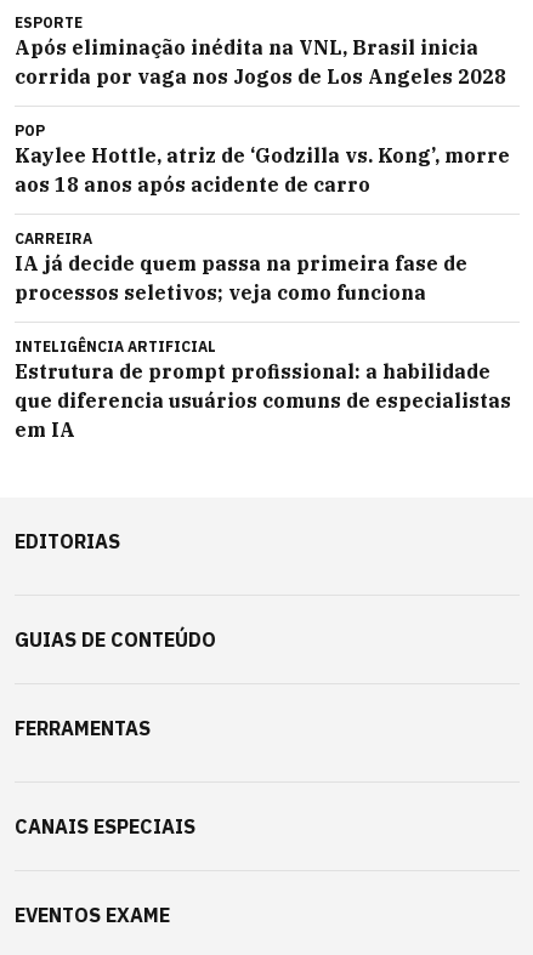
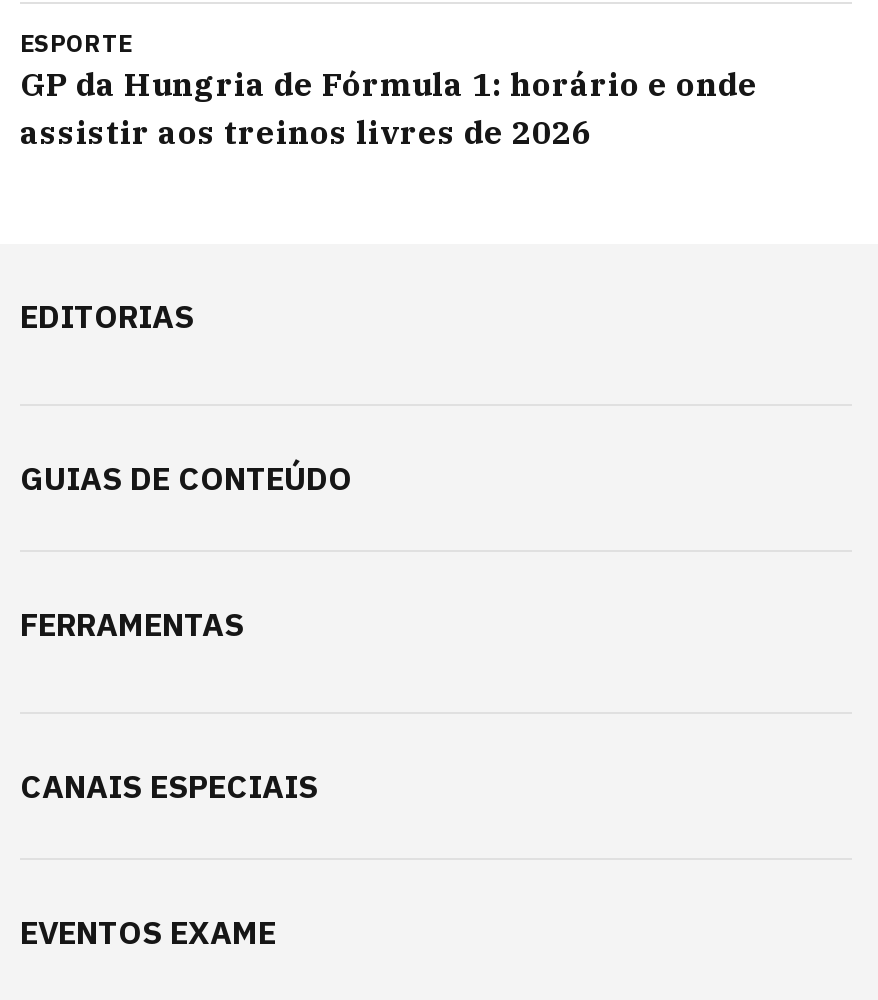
[15,35,511,442] Após eliminação inédita na VNL, Brasil inicia | corrida por vaga nos Jogos de Los Angeles 2028 | POP | Kaylee Hottle, atriz de ‘Godzilla vs. Kong’, morre | aos 18 anos após acidente de carro | CARREIRA | IA já decide quem passa na primeira fase de | processos seletivos; veja como funciona | INTELIGÊNCIA ARTIFICIAL | Estrutura de prompt profissional: a habilidade | que diferencia usuários comuns de especialistas | em IA -> [20,64,758,152] GP da Hungria de Fórmula 1: horário e onde | assistir aos treinos livres de 2026

